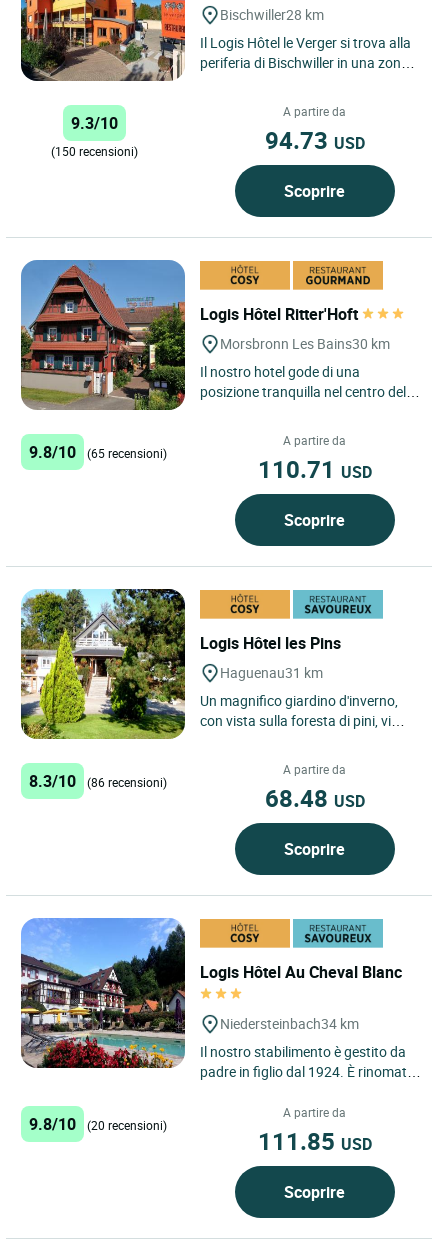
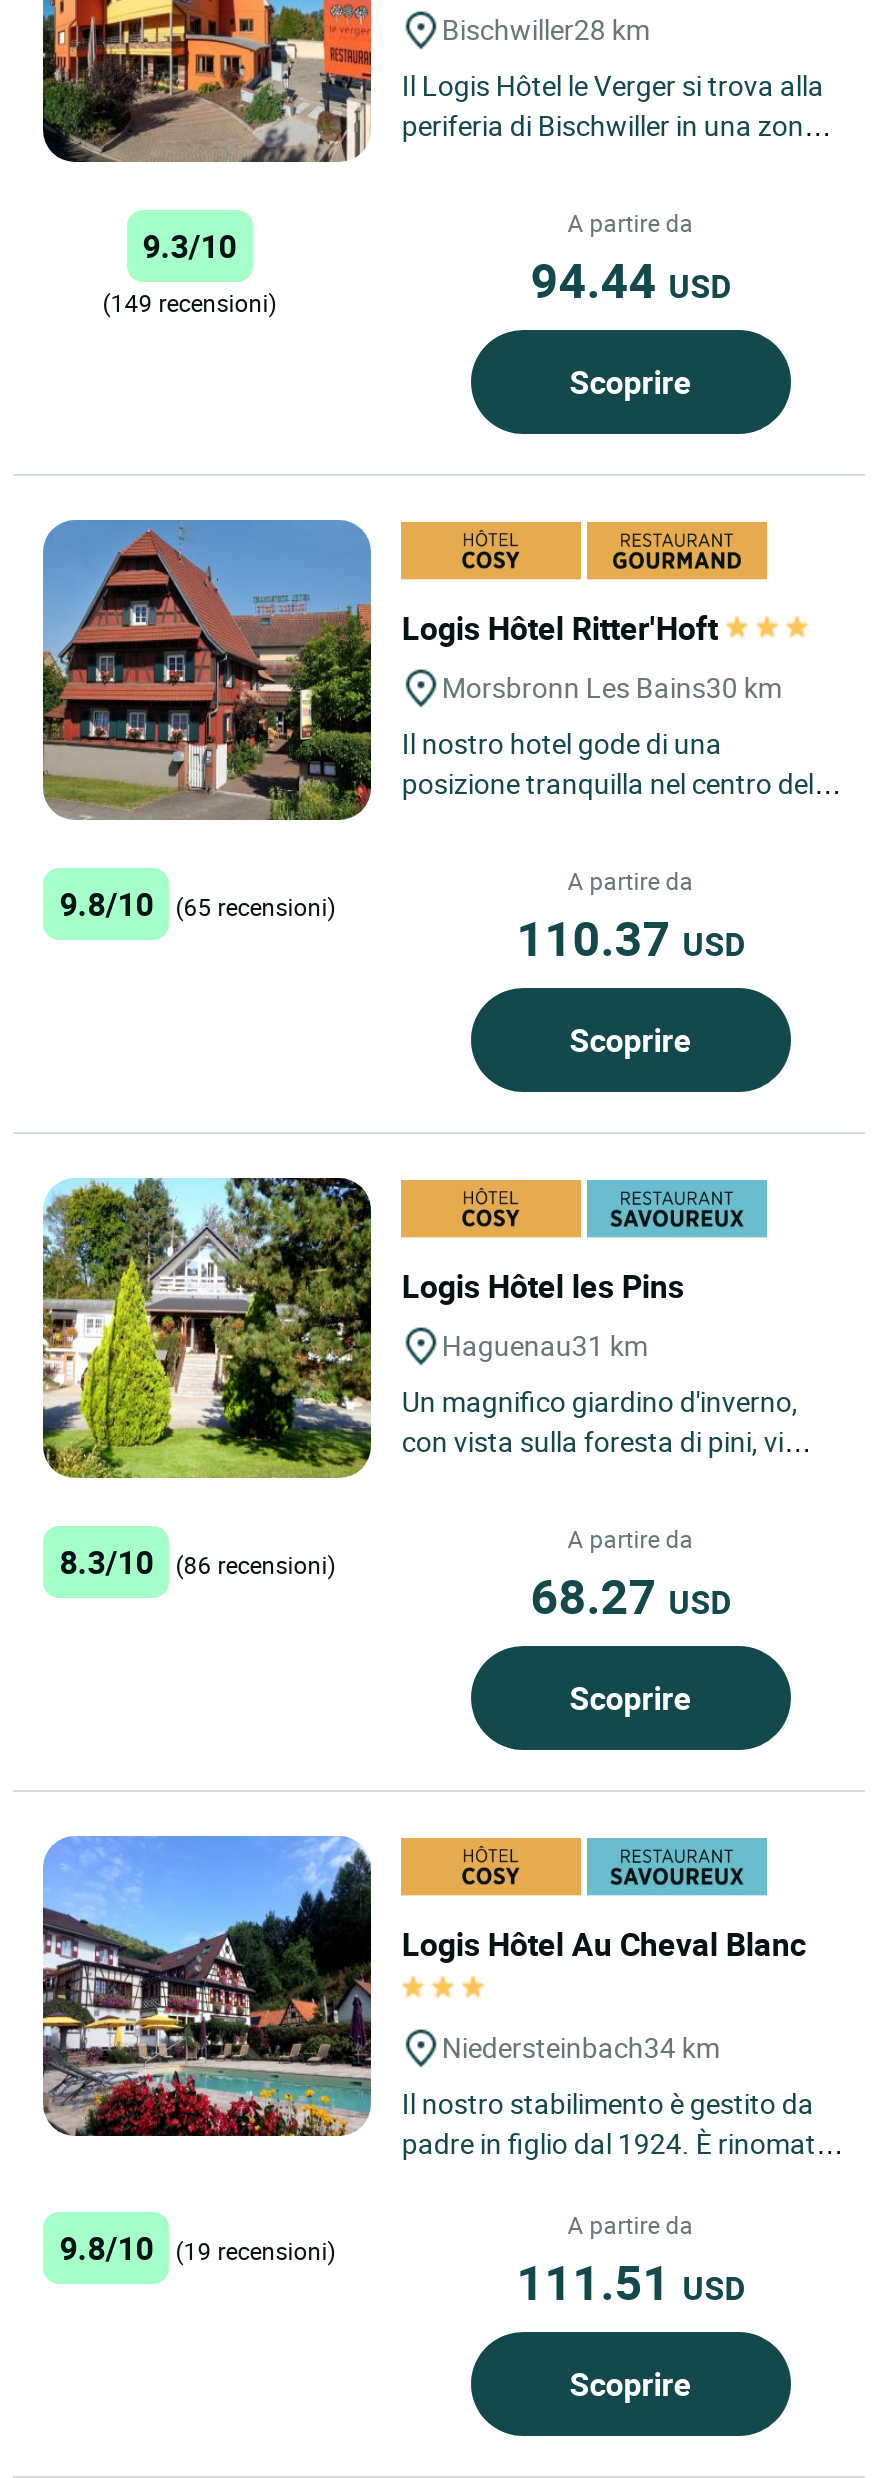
[265,124,365,156] 94.73 USD -> [530,249,730,313] 94.44 USD
[51,143,138,159] (150 recensioni) -> [102,287,276,319] (149 recensioni)
[258,453,372,485] 110.71 USD -> [516,907,744,971] 110.37 USD
[265,782,365,814] 68.48 USD -> [530,1565,730,1629] 68.27 USD
[29,1113,167,1135] 9.8/10 (20 recensioni) -> [59,2226,335,2270] 9.8/10 (19 recensioni)
[258,1125,372,1157] 111.85 USD -> [516,2250,744,2314] 111.51 USD

